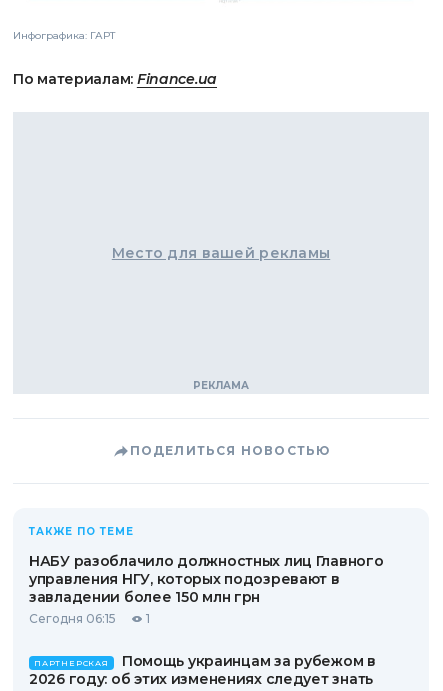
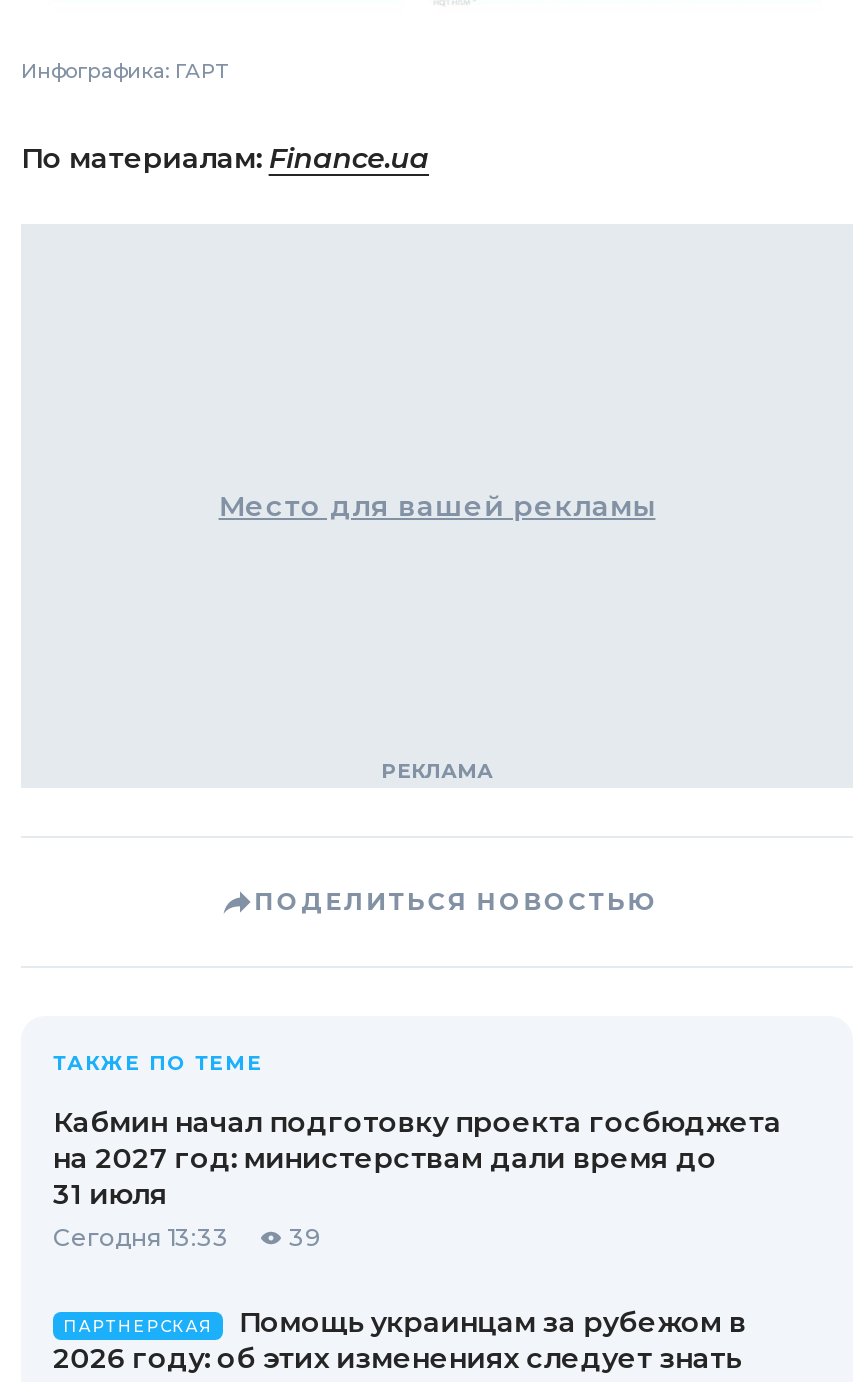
[29,552,383,626] НАБУ разоблачило должностных лиц Главного | управления НГУ, которых подозревают в | завладении более 150 млн грн | Сегодня 06:15 | 1 -> [53,1105,781,1253] Кабмин начал подготовку проекта госбюджета | на 2027 год: министерствам дали время до | 31 июля | Сегодня 13:33 | 39

